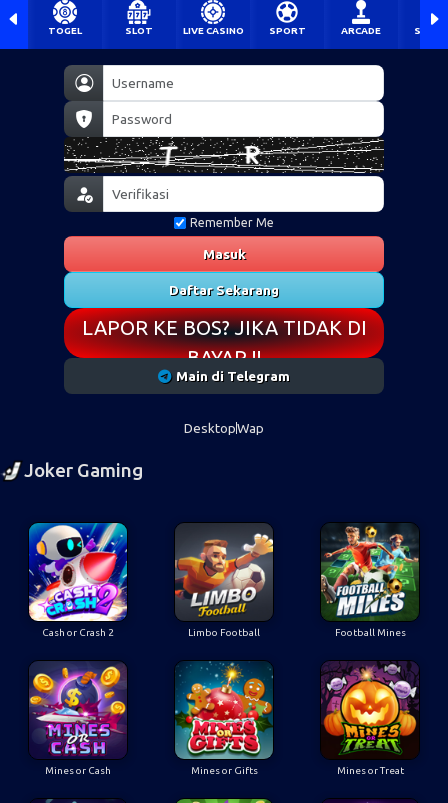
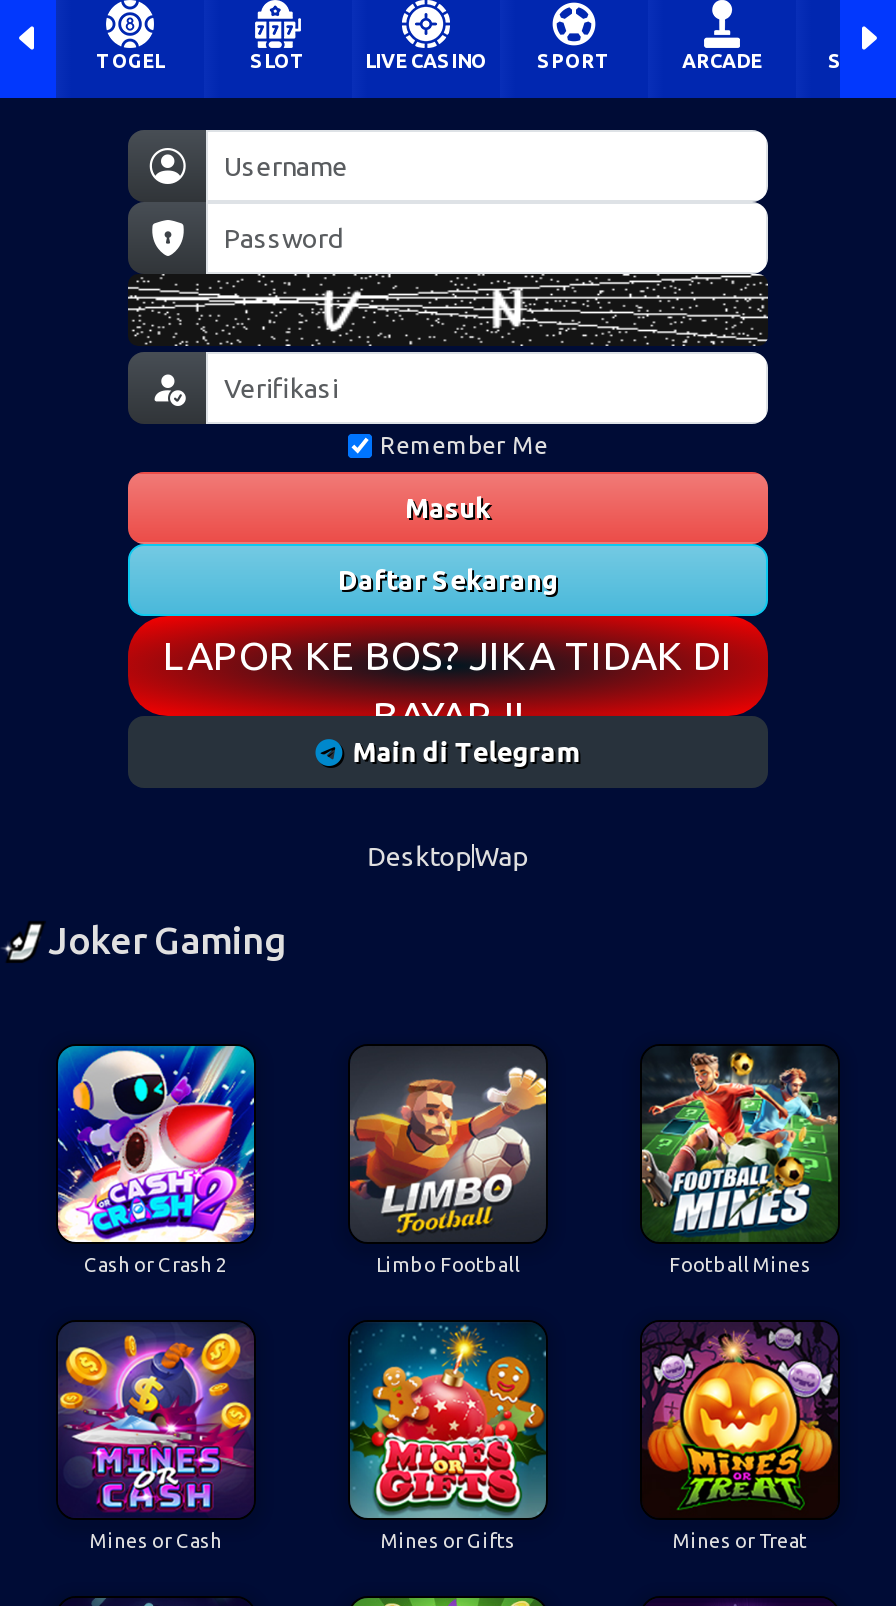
[63,137,383,174] [image] -> [128,274,768,346] [image]

